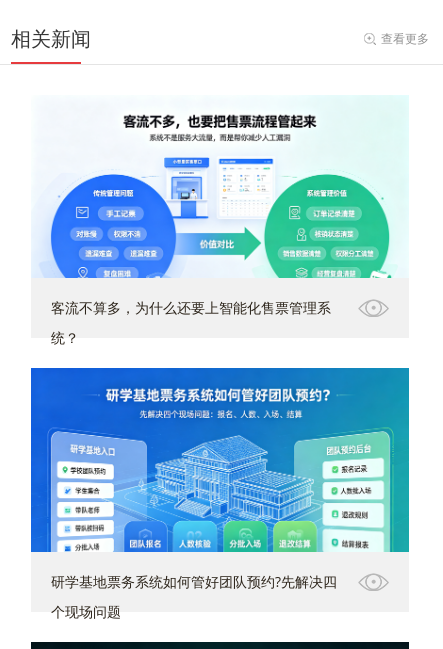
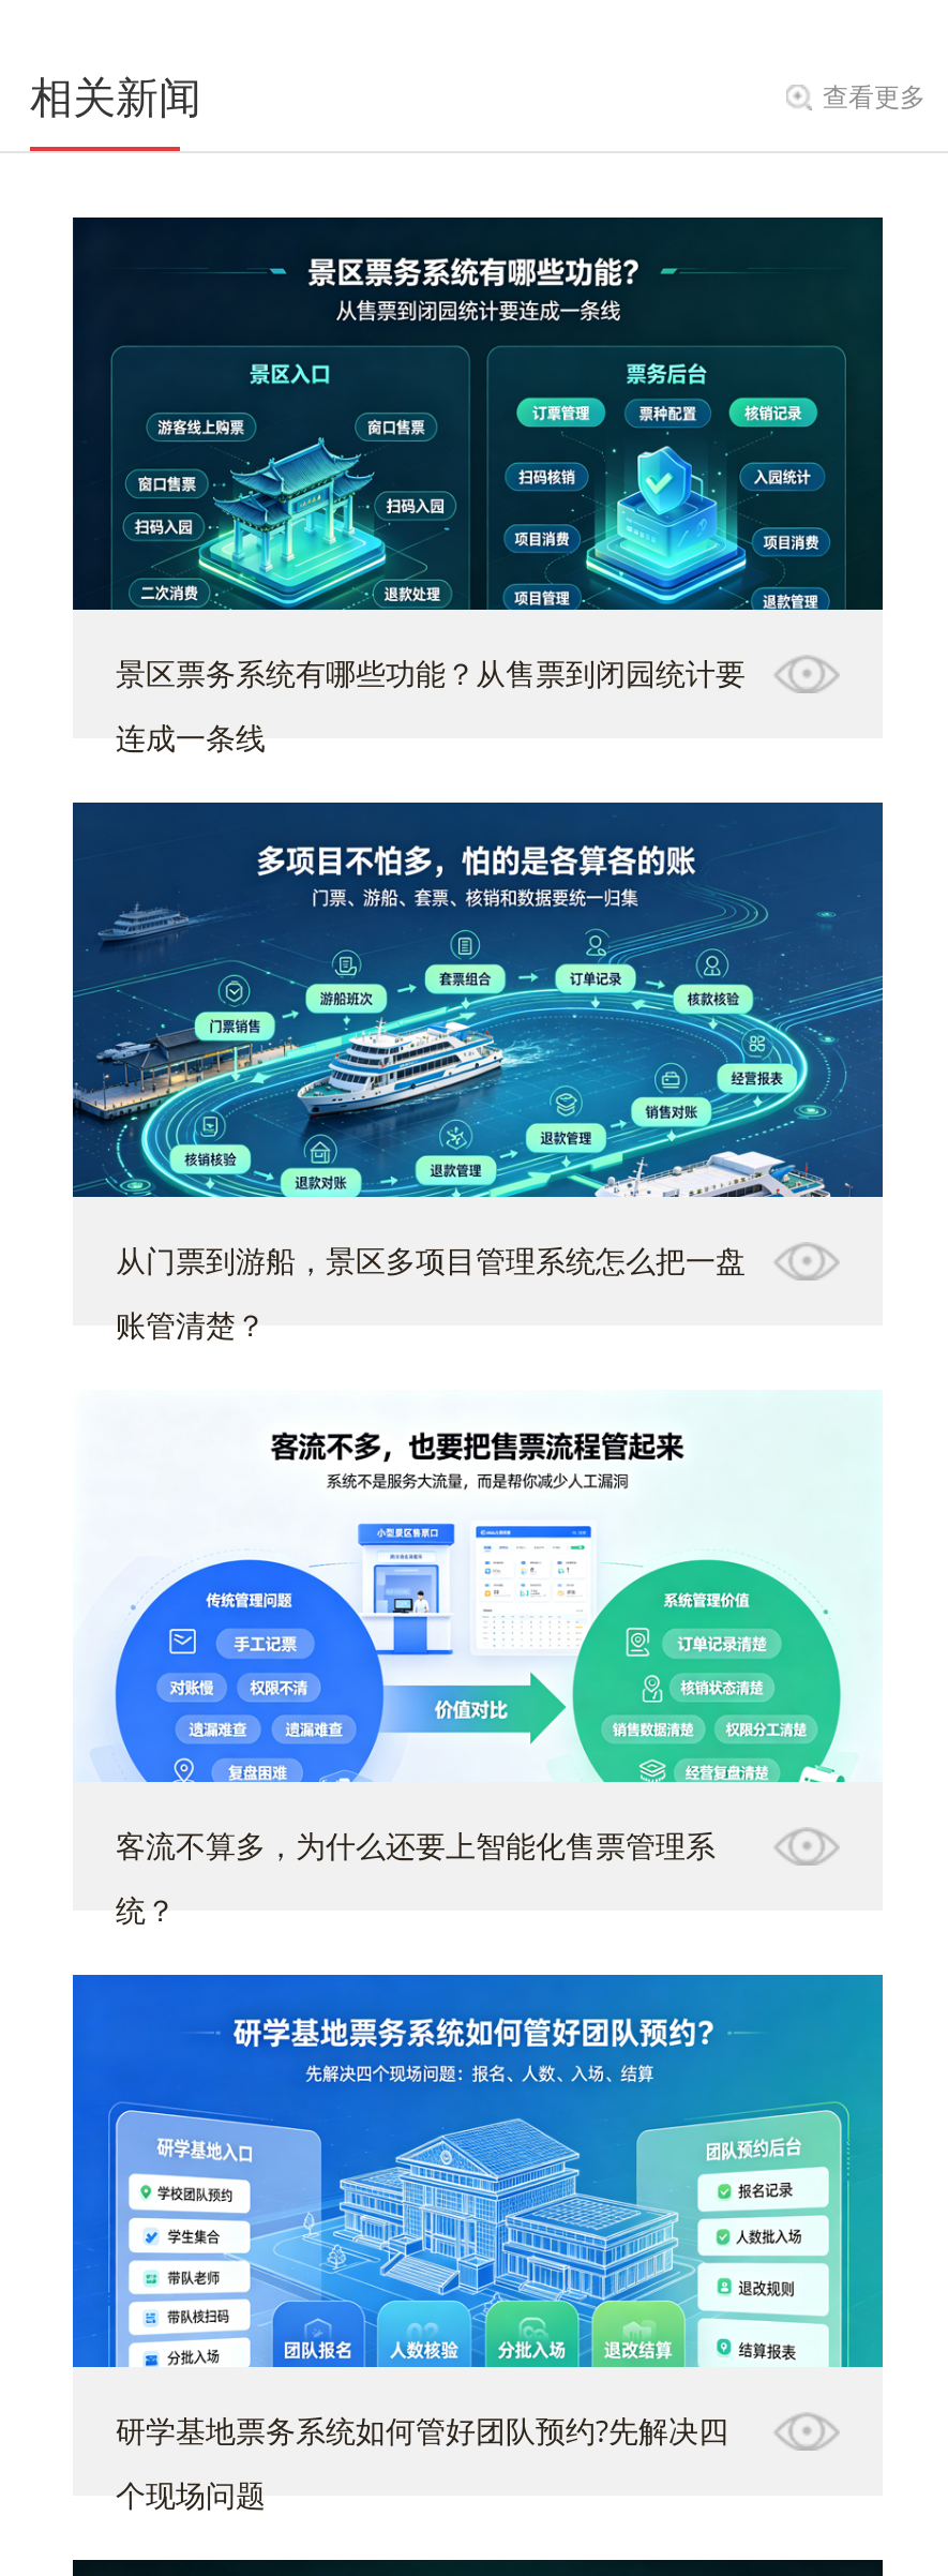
none -> [71,215,885,758] [image] | 景区票务系统有哪些功能？从售票到闭园统计要 | 连成一条线
none -> [71,800,883,1344] [image] | 从门票到游船，景区多项目管理系统怎么把一盘 | 账管清楚？

